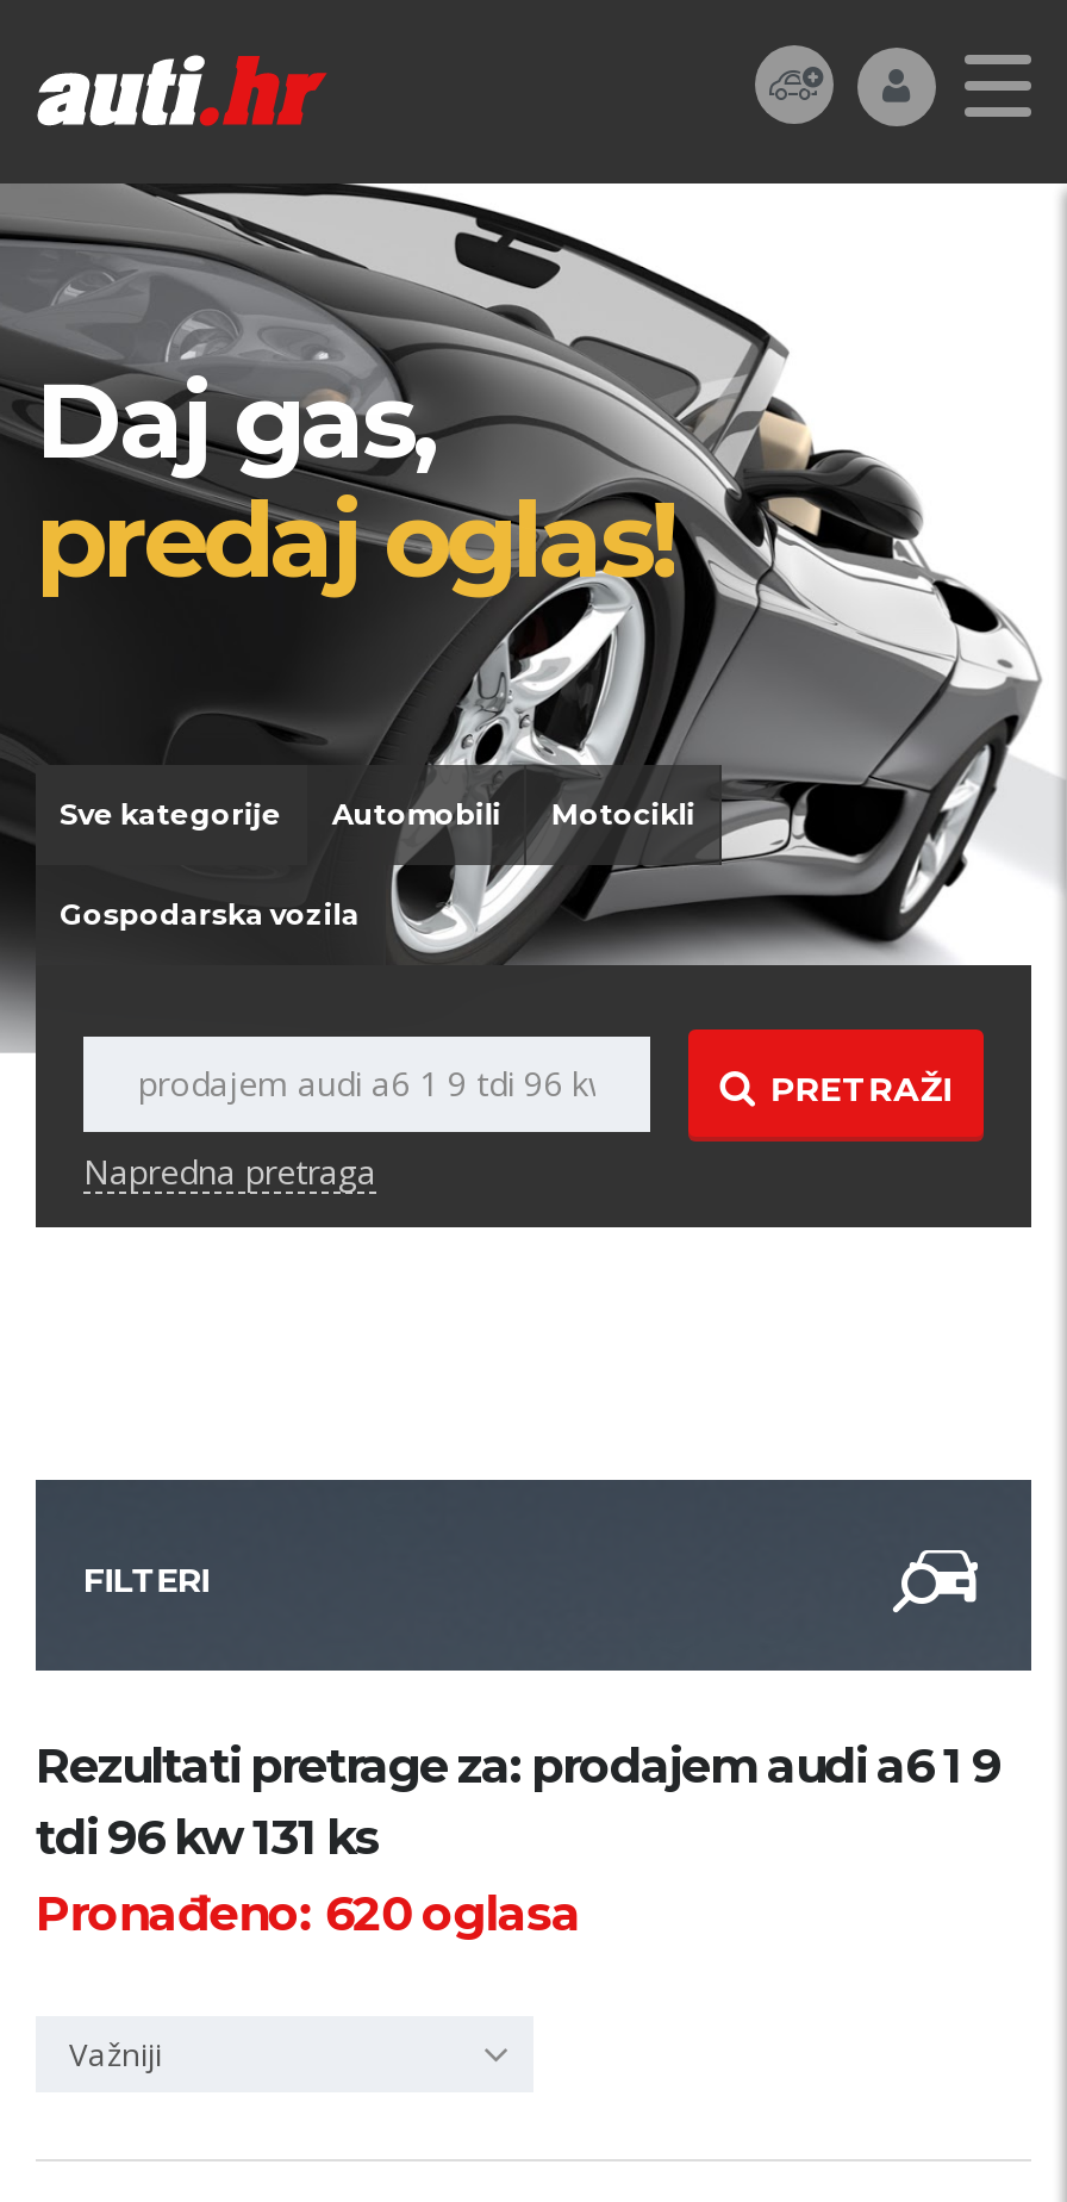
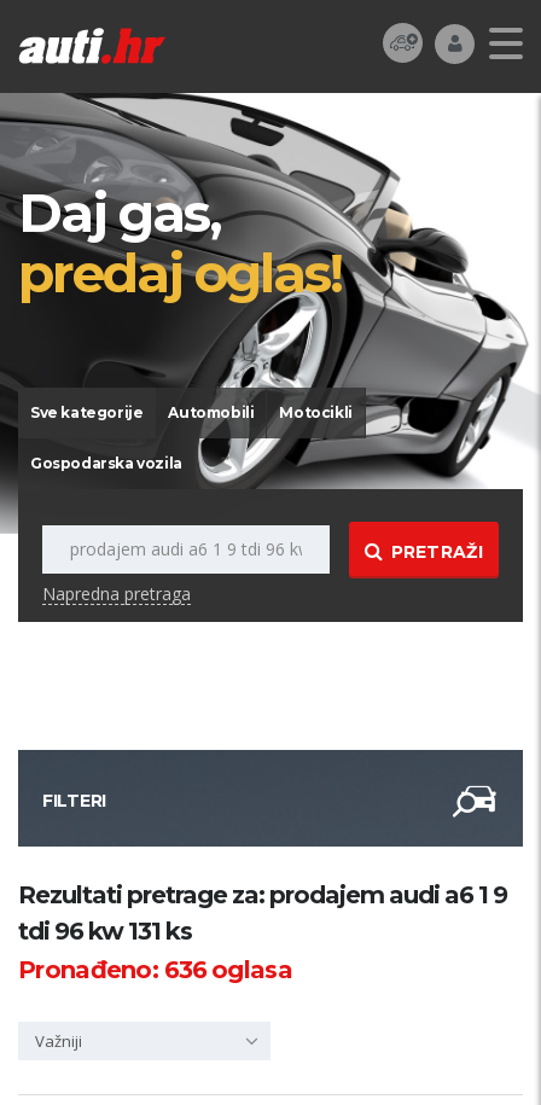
[36,1885,581,1942] Pronađeno: 620 oglasa -> [18,955,292,984] Pronađeno: 636 oglasa

